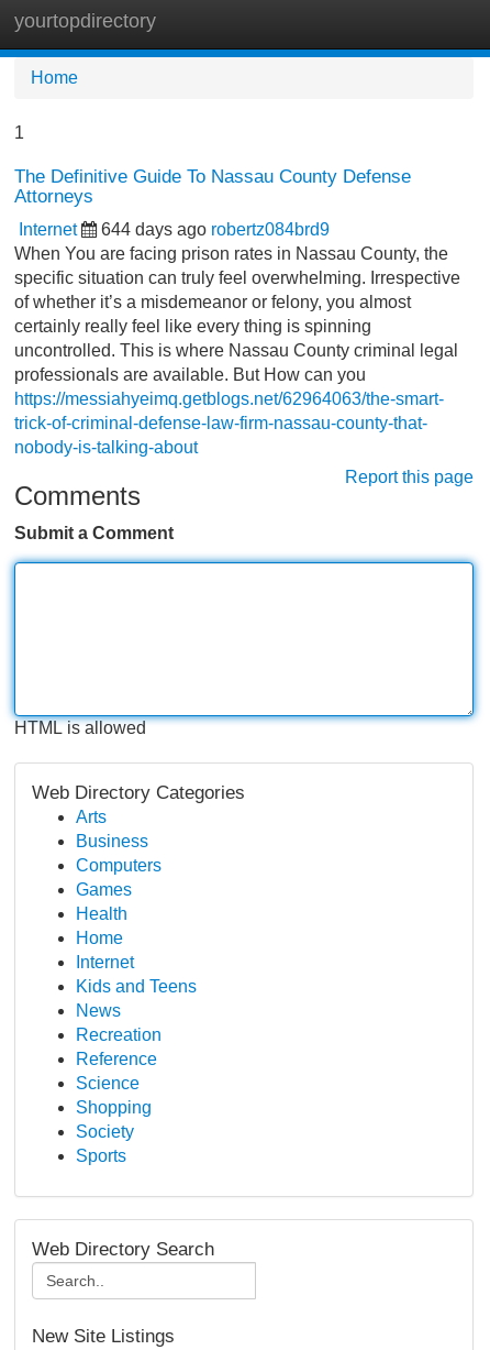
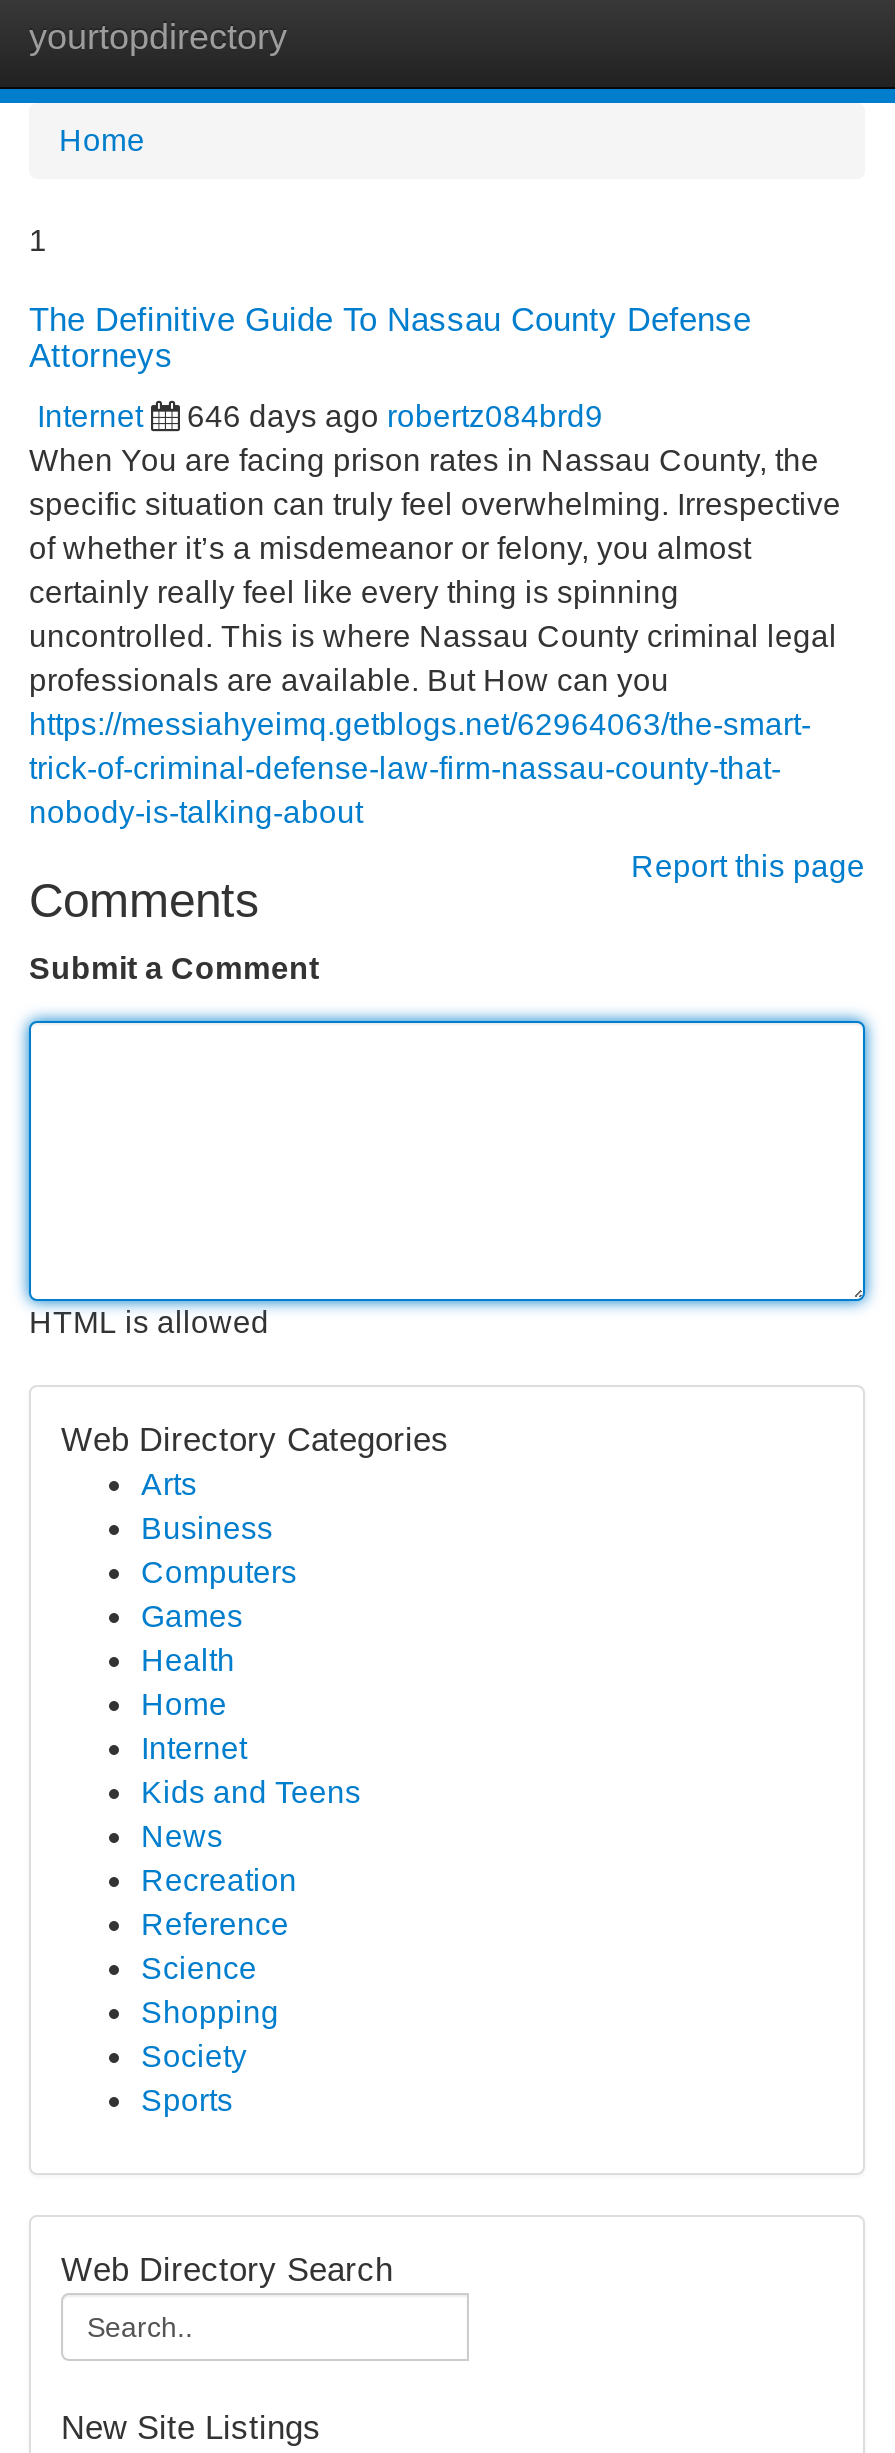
[101,220,330,239] 644 days ago robertz084brd9 -> [187,399,603,433] 646 days ago robertz084brd9

